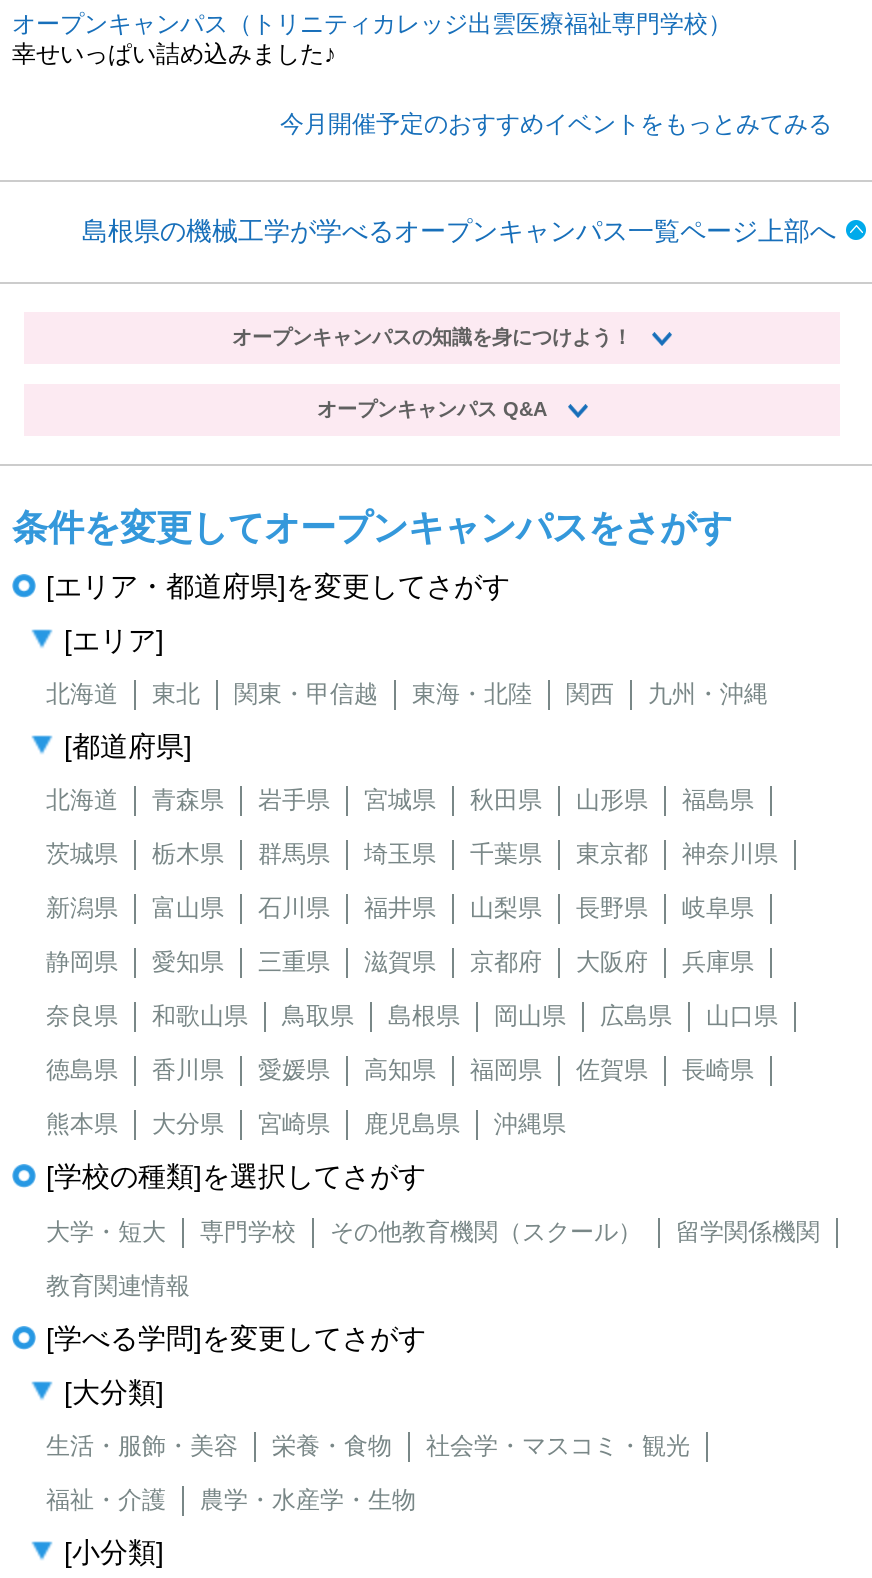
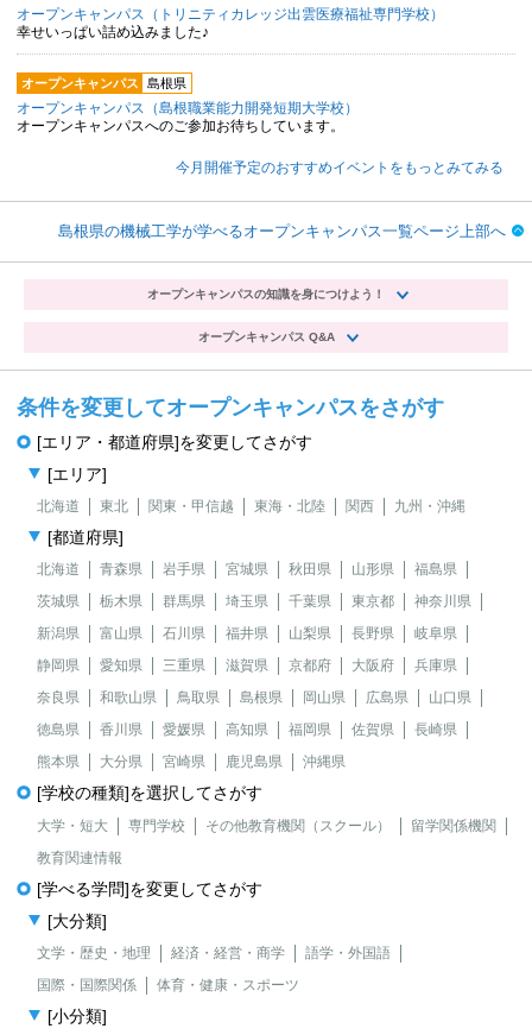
none -> [17,76,359,135] オープンキャンパス | 島根県 | オープンキャンパス（島根職業能力開発短期大学校） | オープンキャンパスへのご参加お待ちしています。
[46,1432,690,1460] 生活・服飾・美容 | 栄養・食物 | 社会学・マスコミ・観光 -> [37,945,391,962] 文学・歴史・地理 | 経済・経営・商学 | 語学・外国語
[46,1486,416,1514] 福祉・介護 | 農学・水産学・生物 -> [37,977,299,994] 国際・国際関係 | 体育・健康・スポーツ

